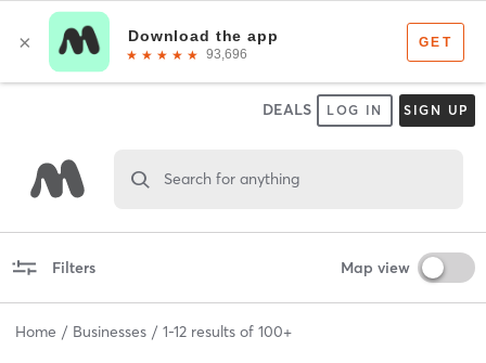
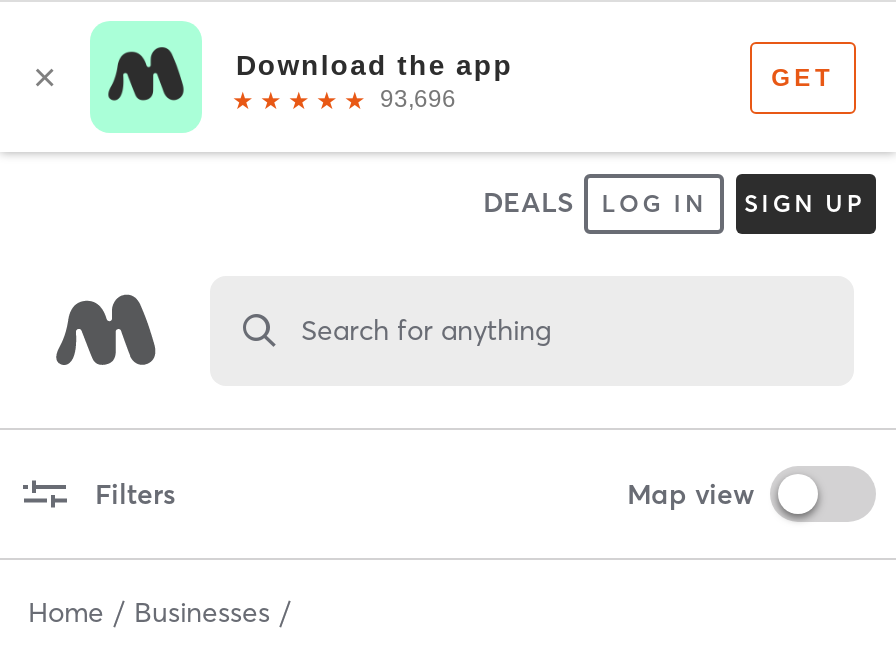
[163,321,292,341] 1-12 results of 100+ -> none

